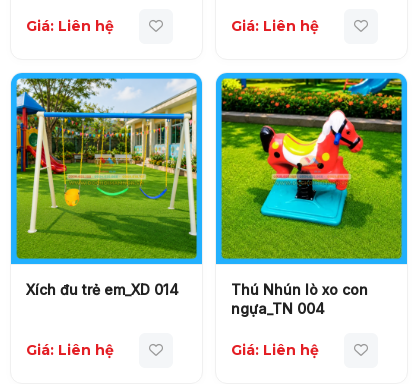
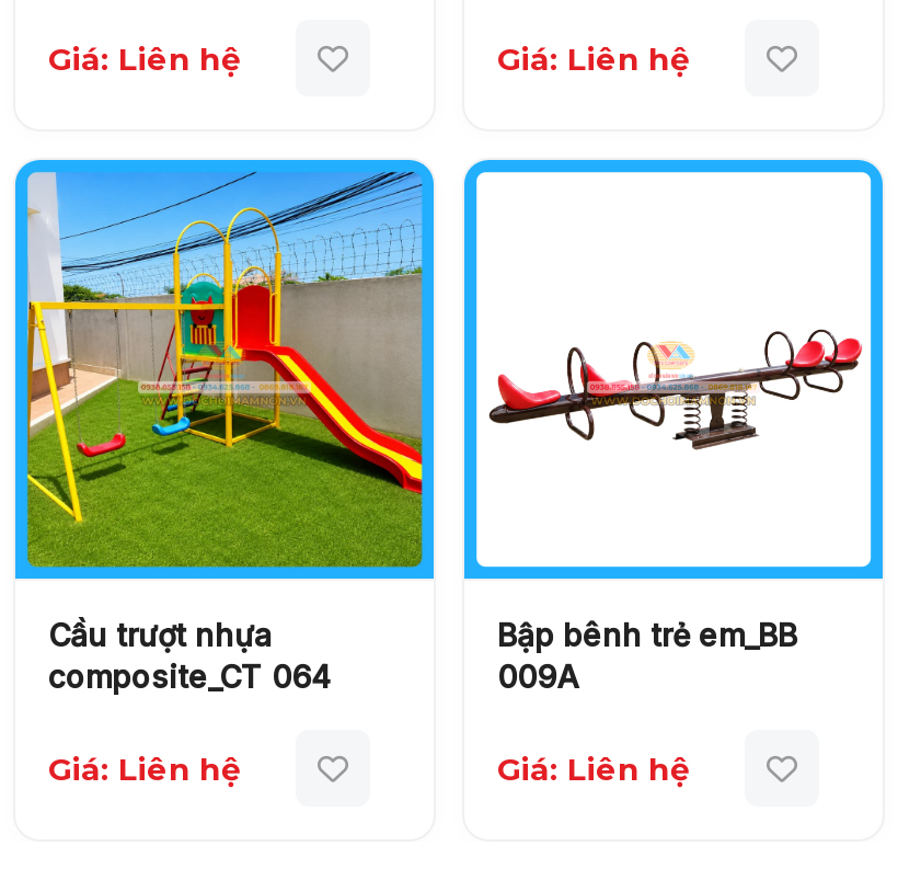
[16,77,198,298] [image] | Xích đu trẻ em_XD 014 -> [20,159,429,695] [image] | Cầu trượt nhựa | composite_CT 064
[220,77,403,317] [image] | Thú Nhún lò xo con | ngựa_TN 004 -> [469,159,878,695] [image] | Bập bênh trẻ em_BB | 009A

